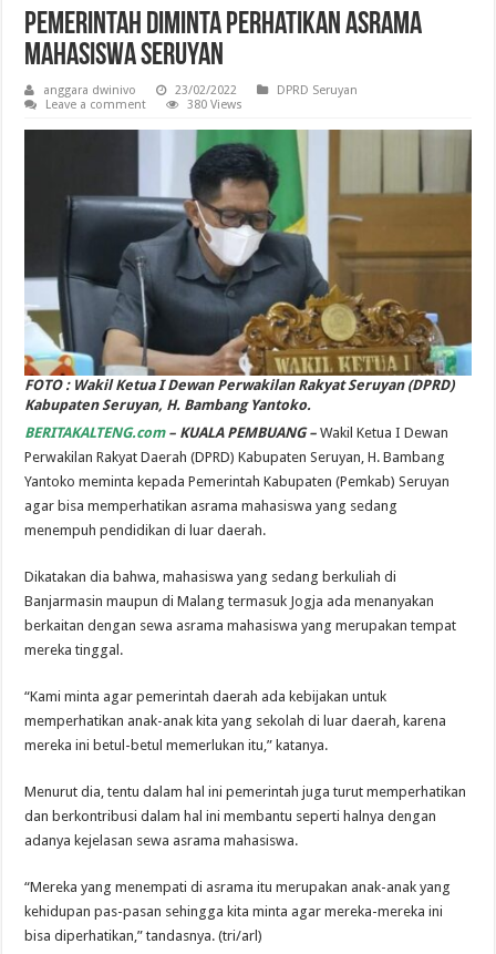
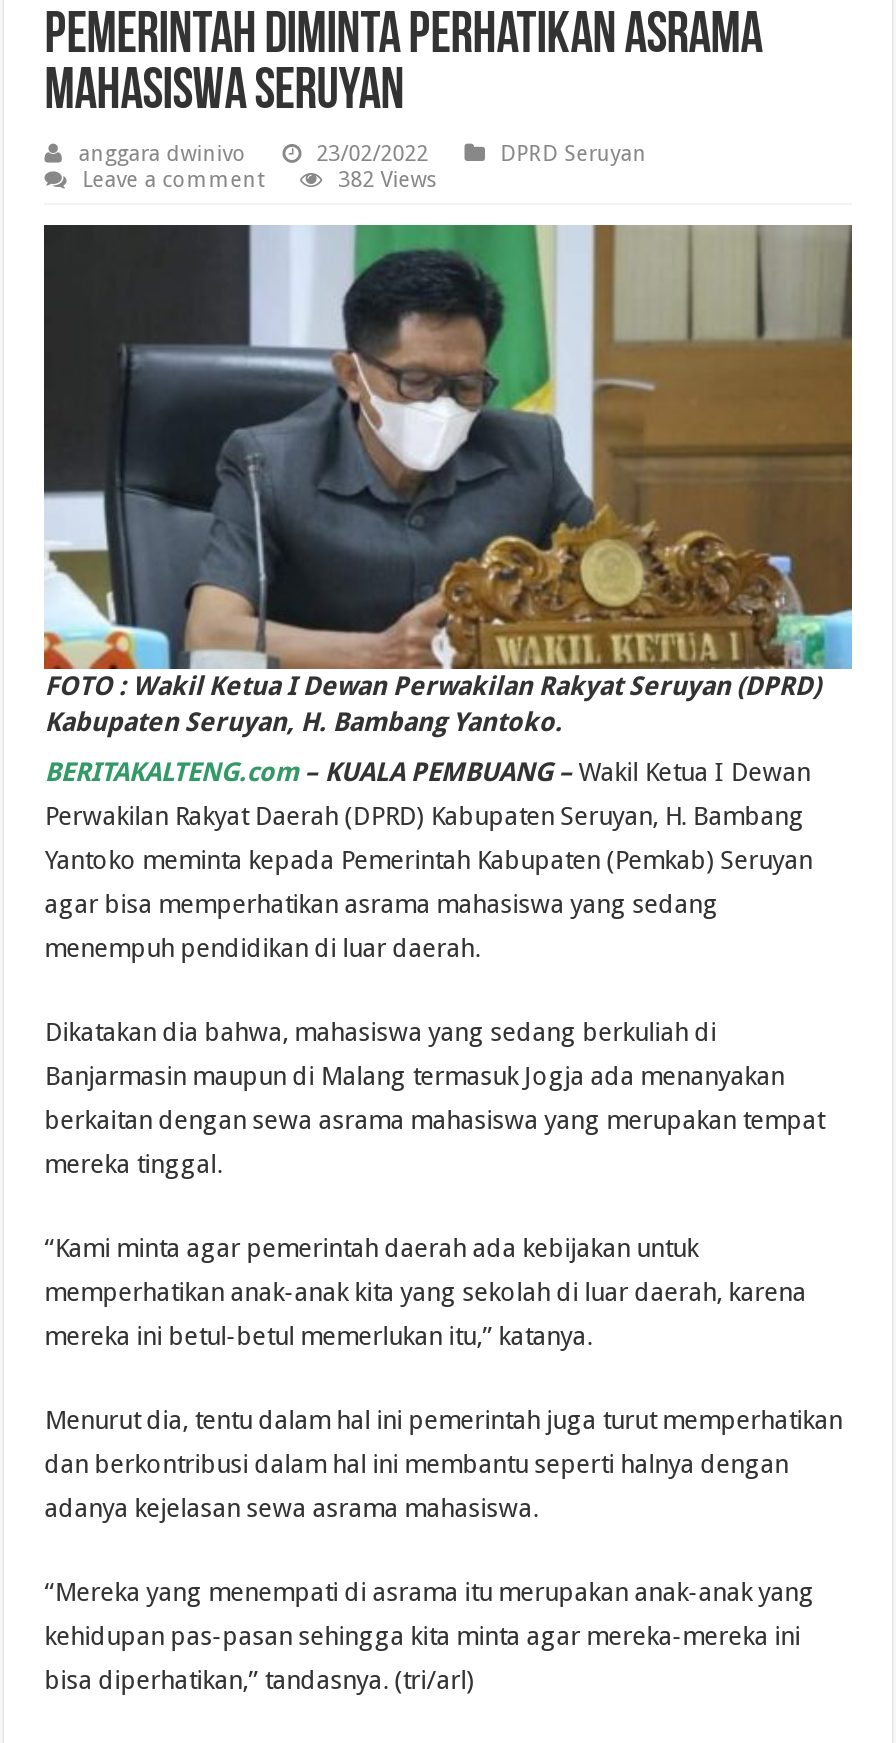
[187,97,243,112] 380 Views -> [338,167,438,193] 382 Views

